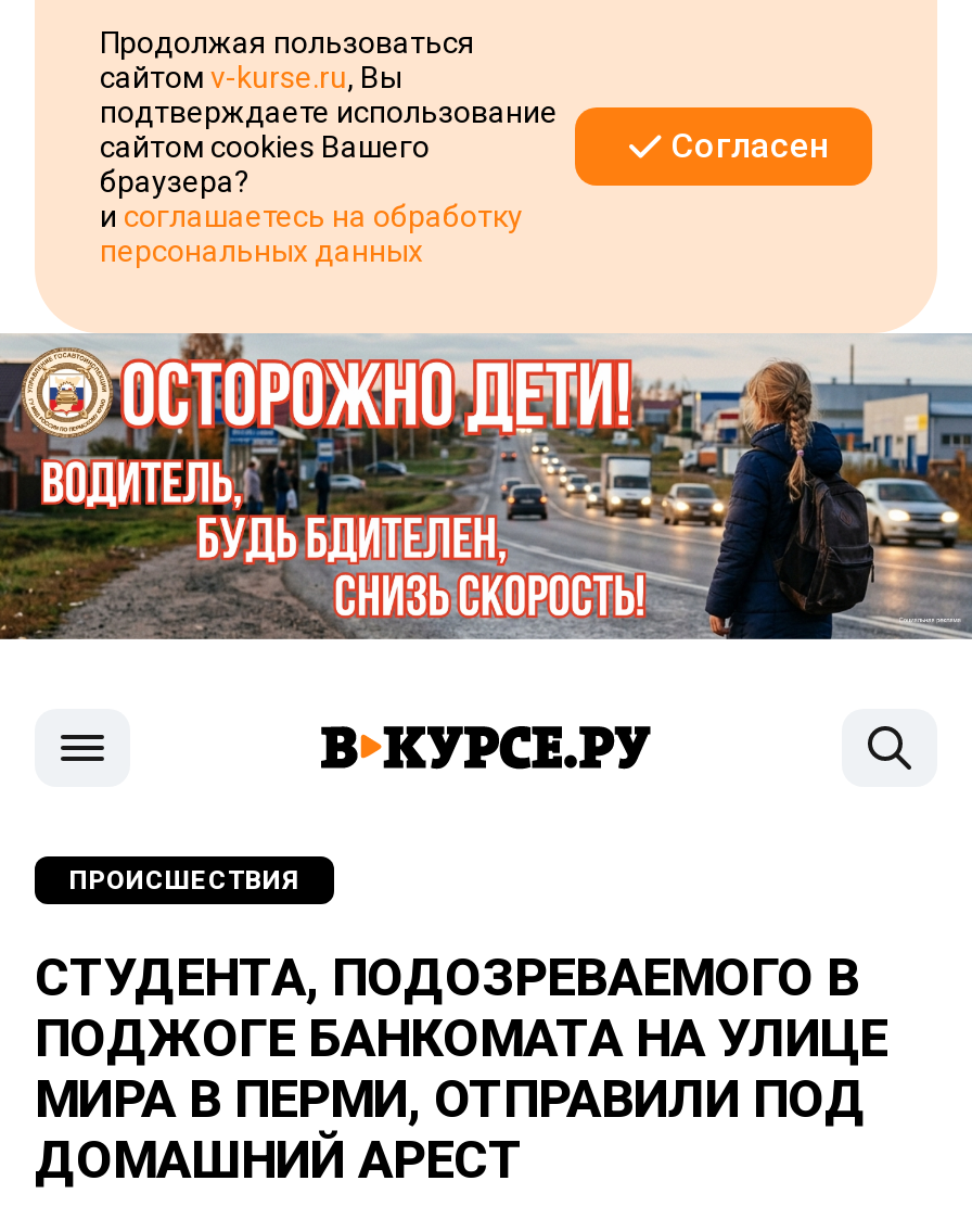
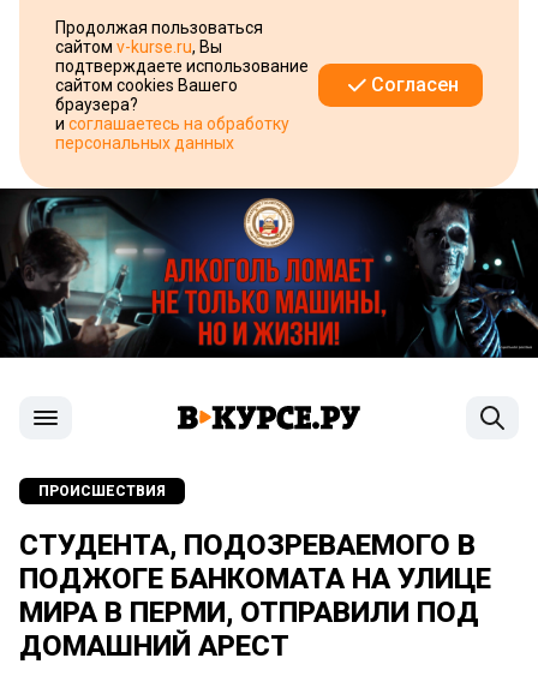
[7,331,965,642] [image] -> [4,187,534,359] [image]

